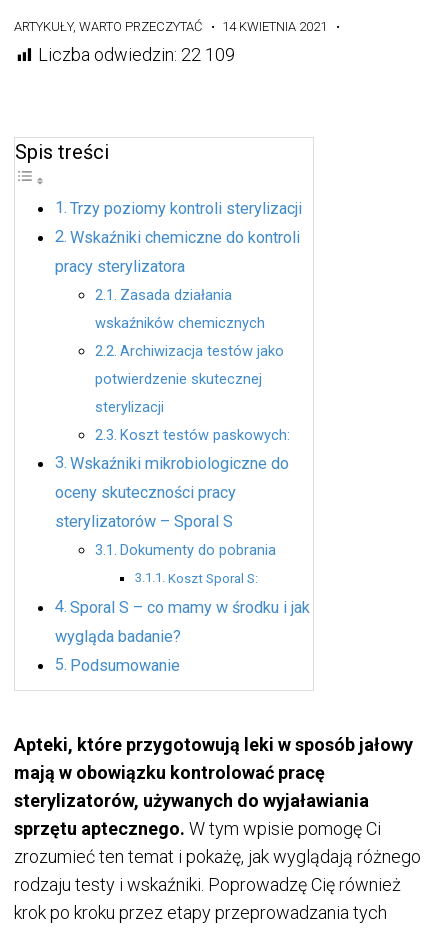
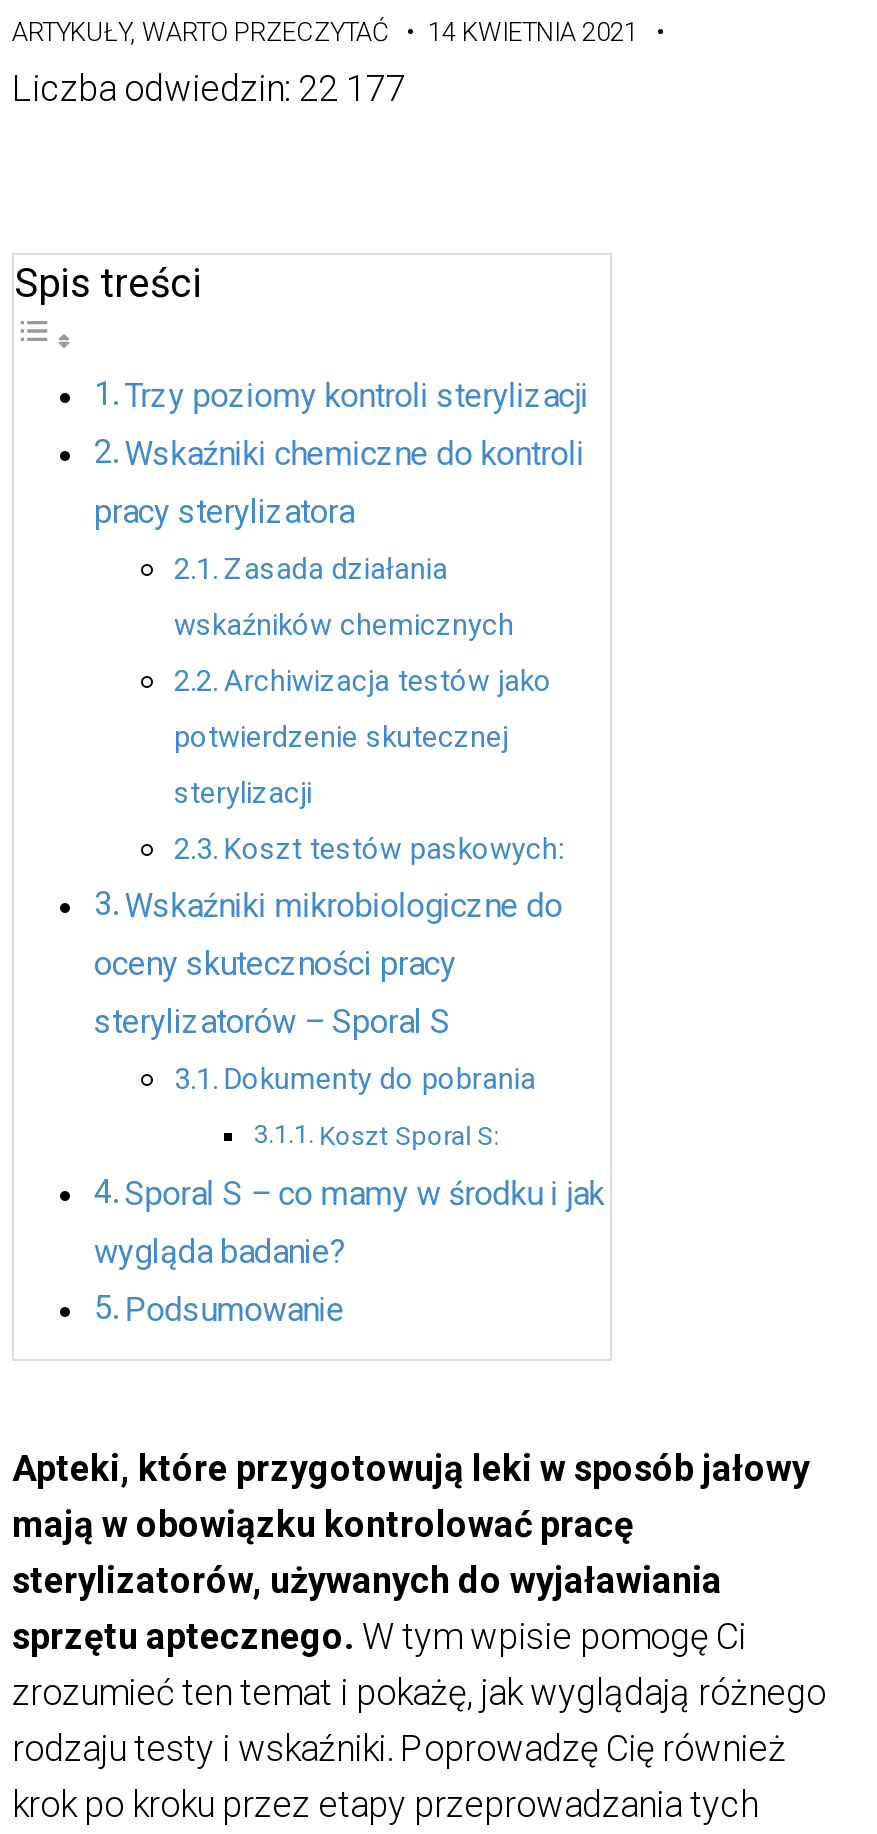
[38,44,235,65] Liczba odwiedzin: 22 109 -> [12,67,406,109] Liczba odwiedzin: 22 177

